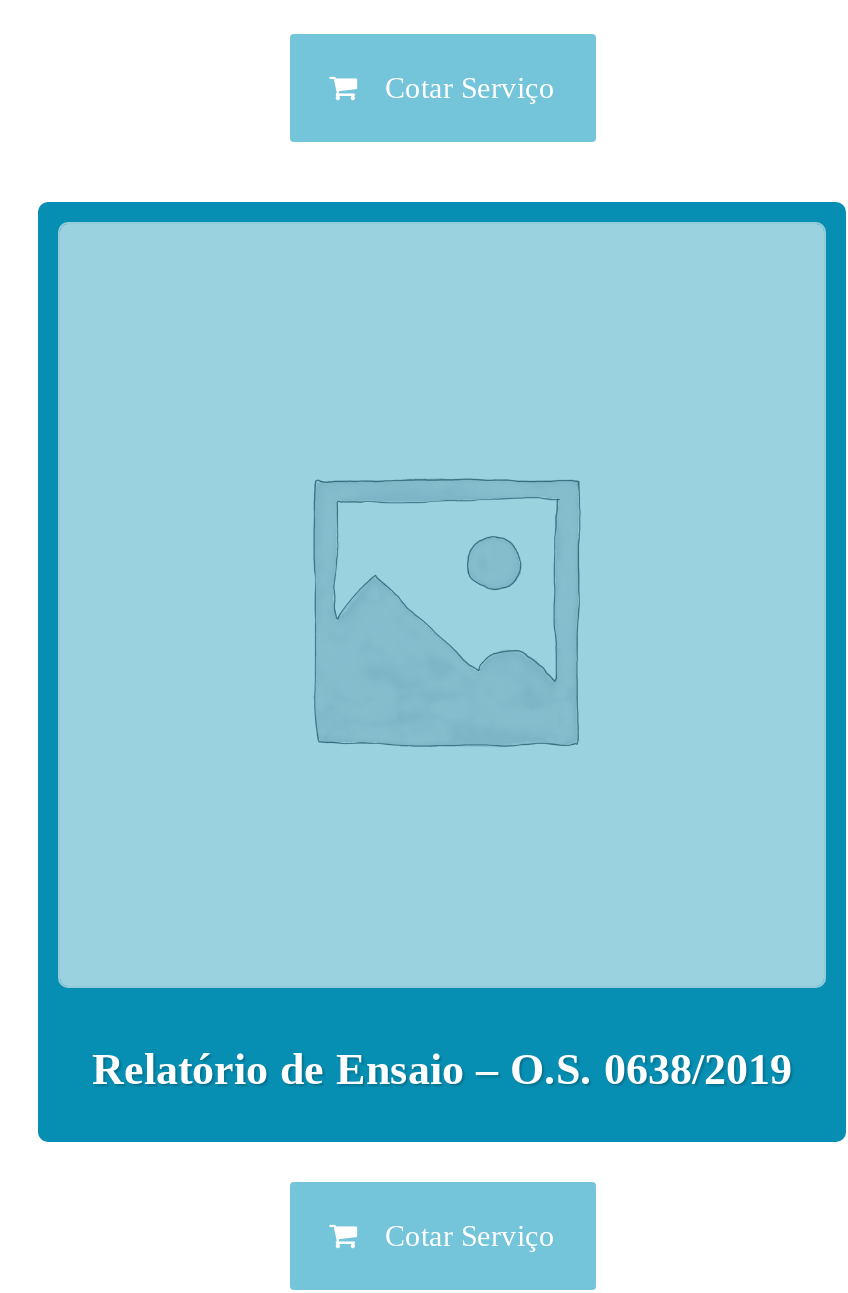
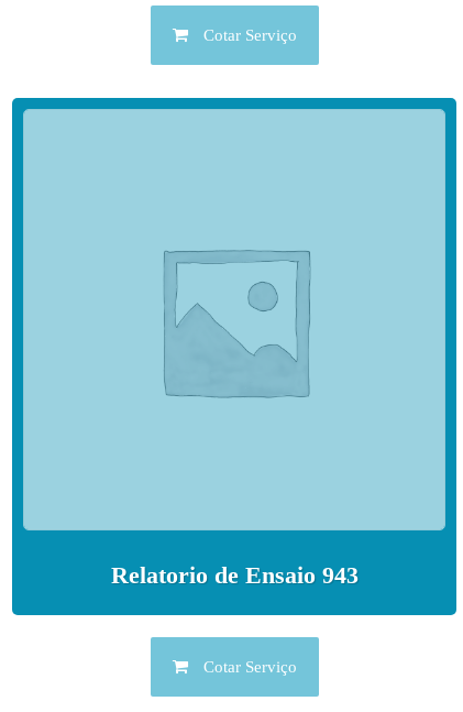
[92,1044,792,1094] Relatório de Ensaio – O.S. 0638/2019 -> [111,561,358,589] Relatorio de Ensaio 943

